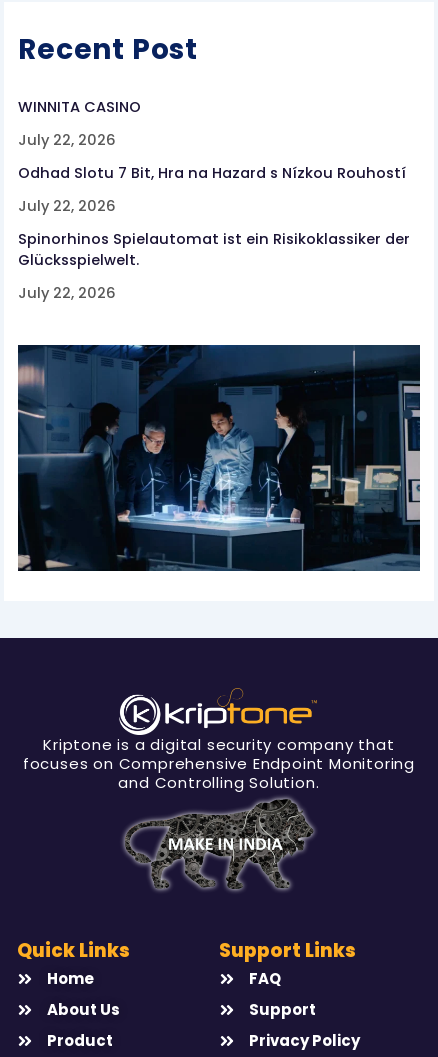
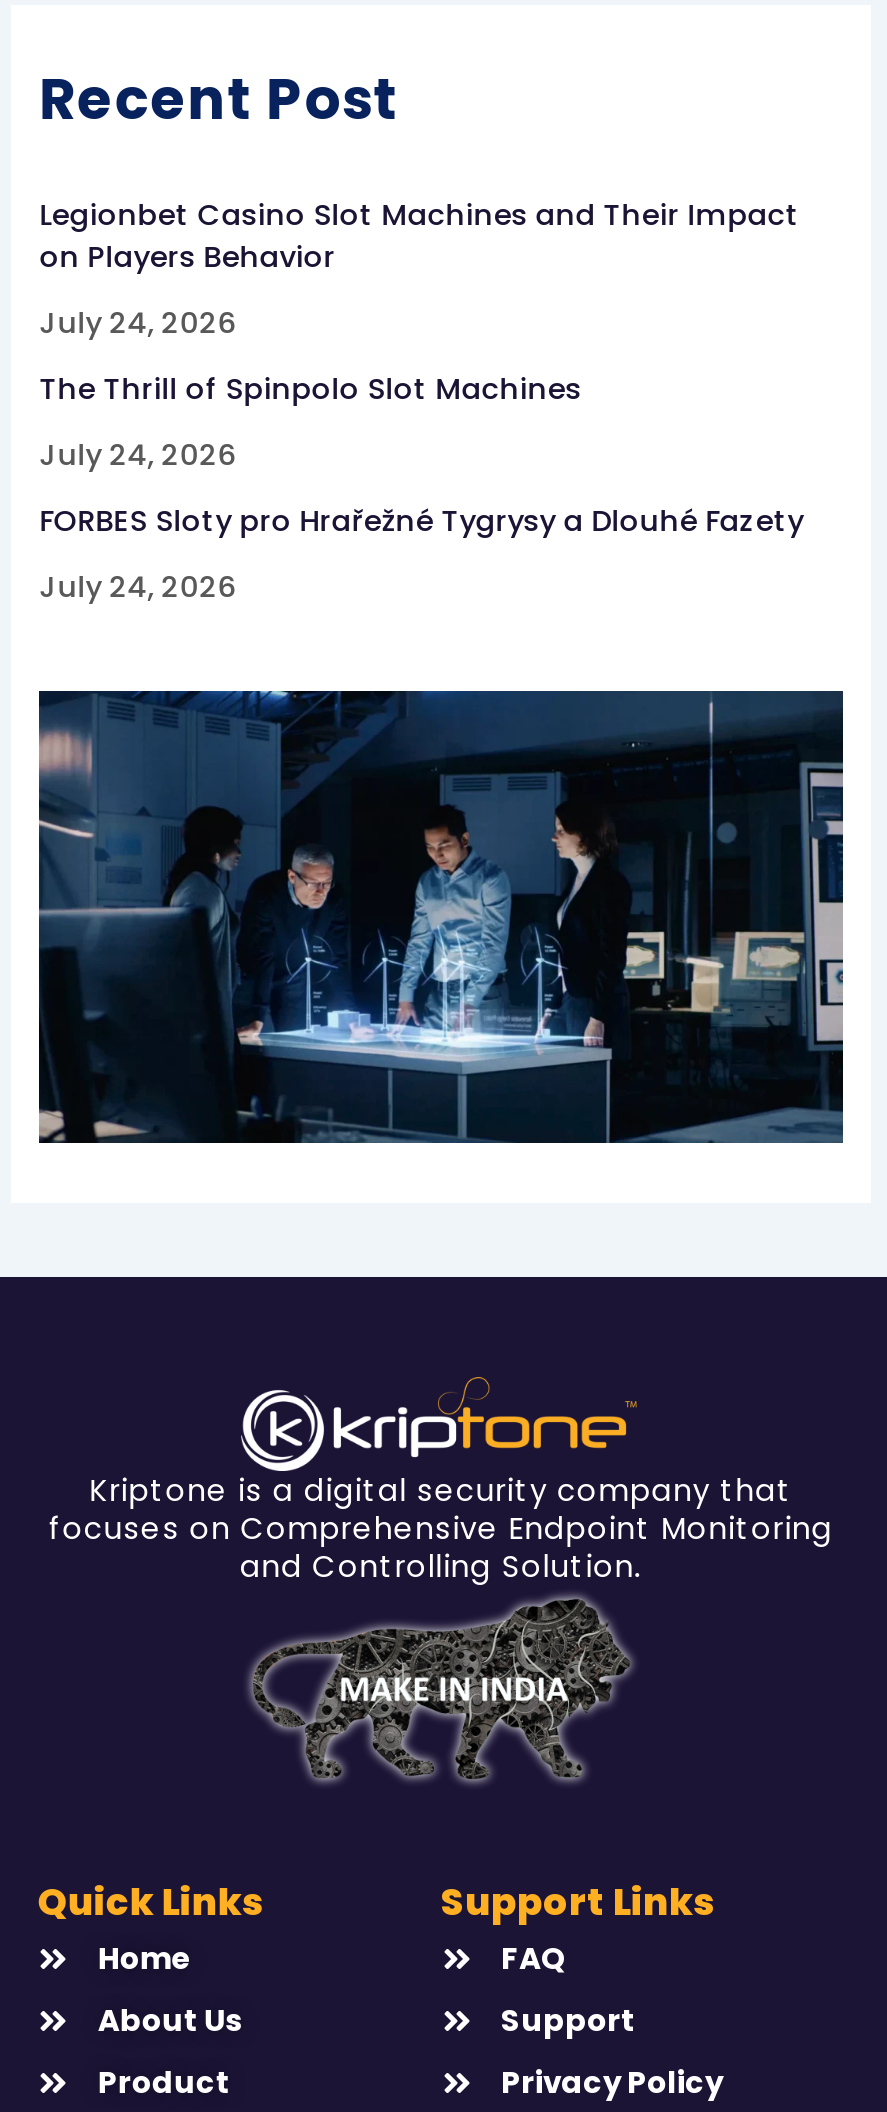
[18,97,141,117] WINNITA CASINO -> [39,195,799,277] Legionbet Casino Slot Machines and Their Impact | on Players Behavior
[18,130,116,150] July 22, 2026 -> [39,303,237,343] July 24, 2026
[18,163,406,183] Odhad Slotu 7 Bit, Hra na Hazard s Nízkou Rouhostí -> [39,369,581,409] The Thrill of Spinpolo Slot Machines
[18,196,116,216] July 22, 2026 -> [39,435,237,475] July 24, 2026
[18,229,410,270] Spinorhinos Spielautomat ist ein Risikoklassiker der | Glücksspielwelt. -> [39,501,803,541] FORBES Sloty pro Hrařežné Tygrysy a Dlouhé Fazety
[18,283,116,303] July 22, 2026 -> [39,567,237,607] July 24, 2026

